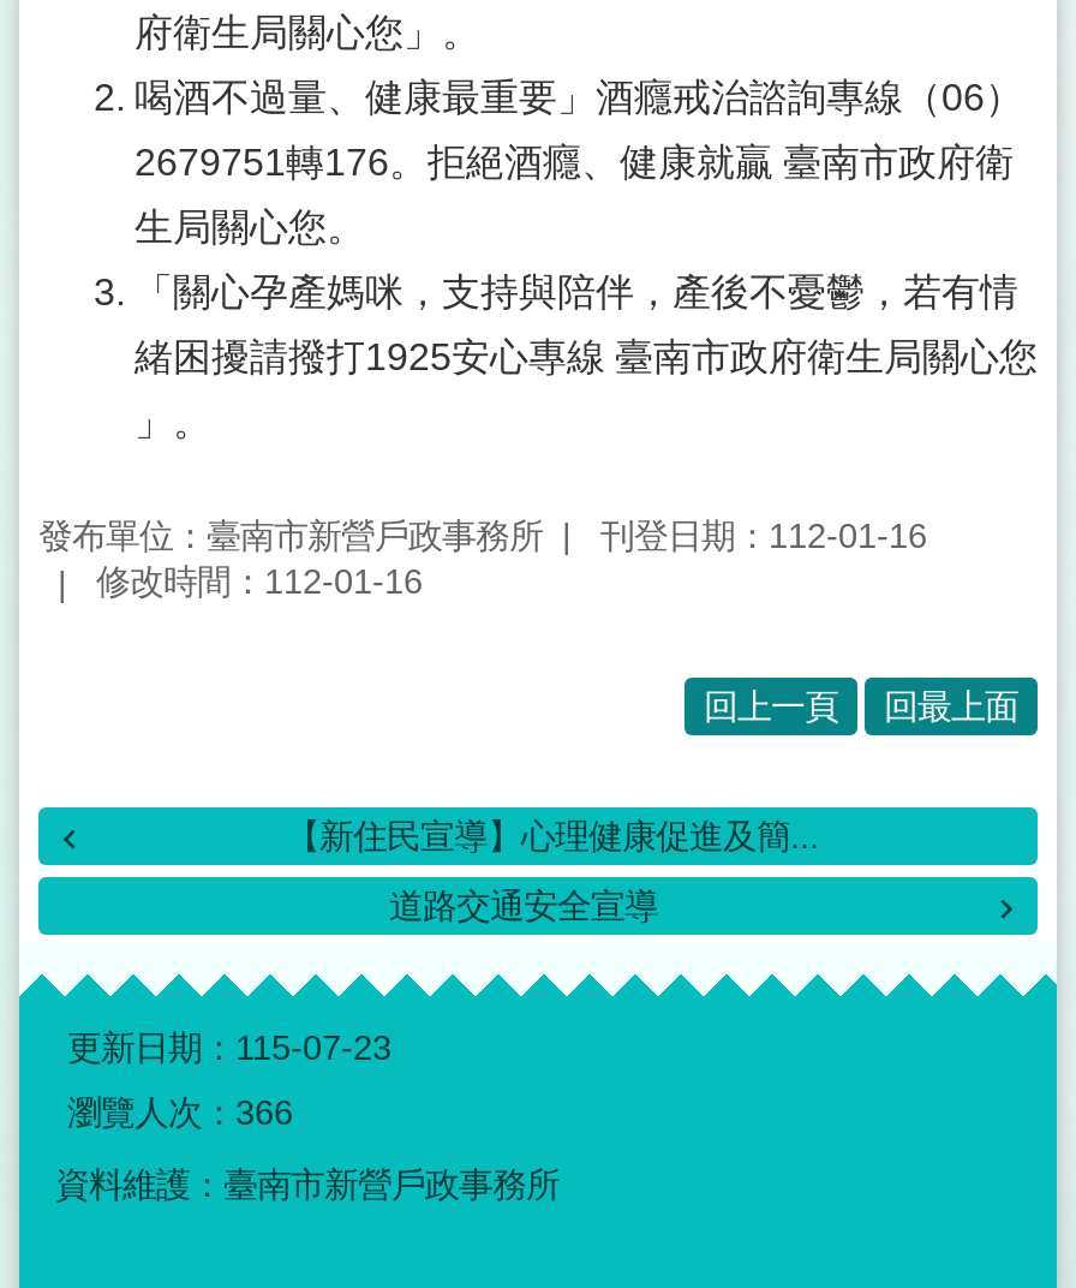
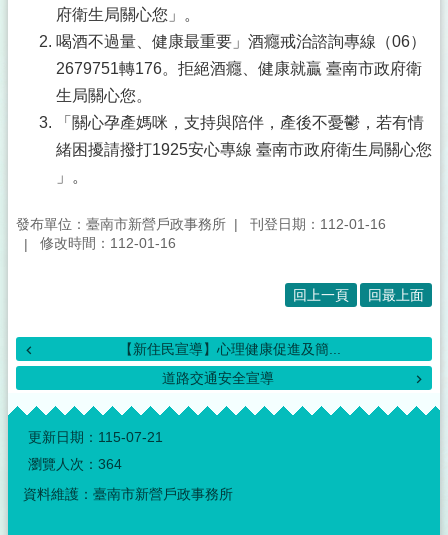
[67,1029,391,1068] 更新日期：115-07-23 -> [28,429,163,445] 更新日期：115-07-21
[67,1094,293,1133] 瀏覽人次：366 -> [28,456,122,472] 瀏覽人次：364

